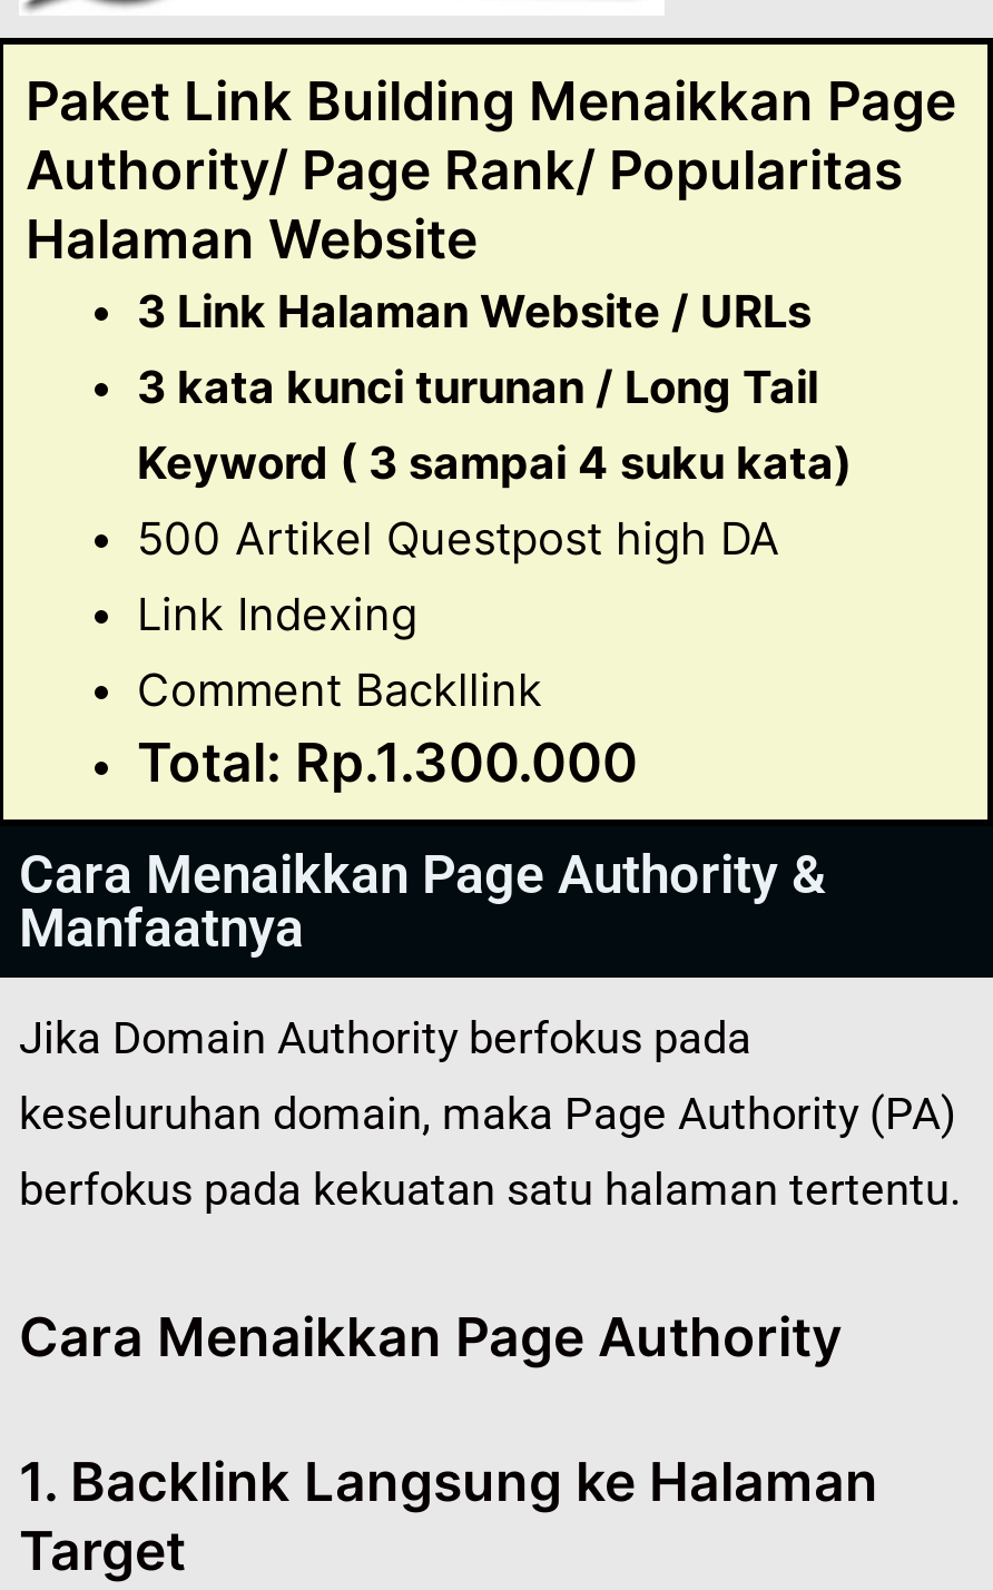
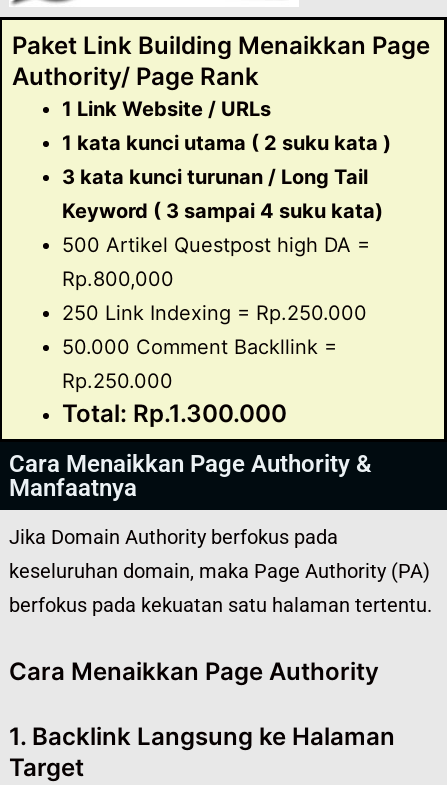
[26,138,903,338] Authority/ Page Rank/ Popularitas | Halaman Website | 3 Link Halaman Website / URLs -> [12,62,391,155] Authority/ Page Rank | 1 Link Website / URLs | 1 kata kunci utama ( 2 suku kata )
[137,512,780,717] 500 Artikel Questpost high DA | Link Indexing | Comment Backllink -> [62,233,370,393] 500 Artikel Questpost high DA = | Rp.800,000 | 250 Link Indexing = Rp.250.000 | 50.000 Comment Backllink = | Rp.250.000

